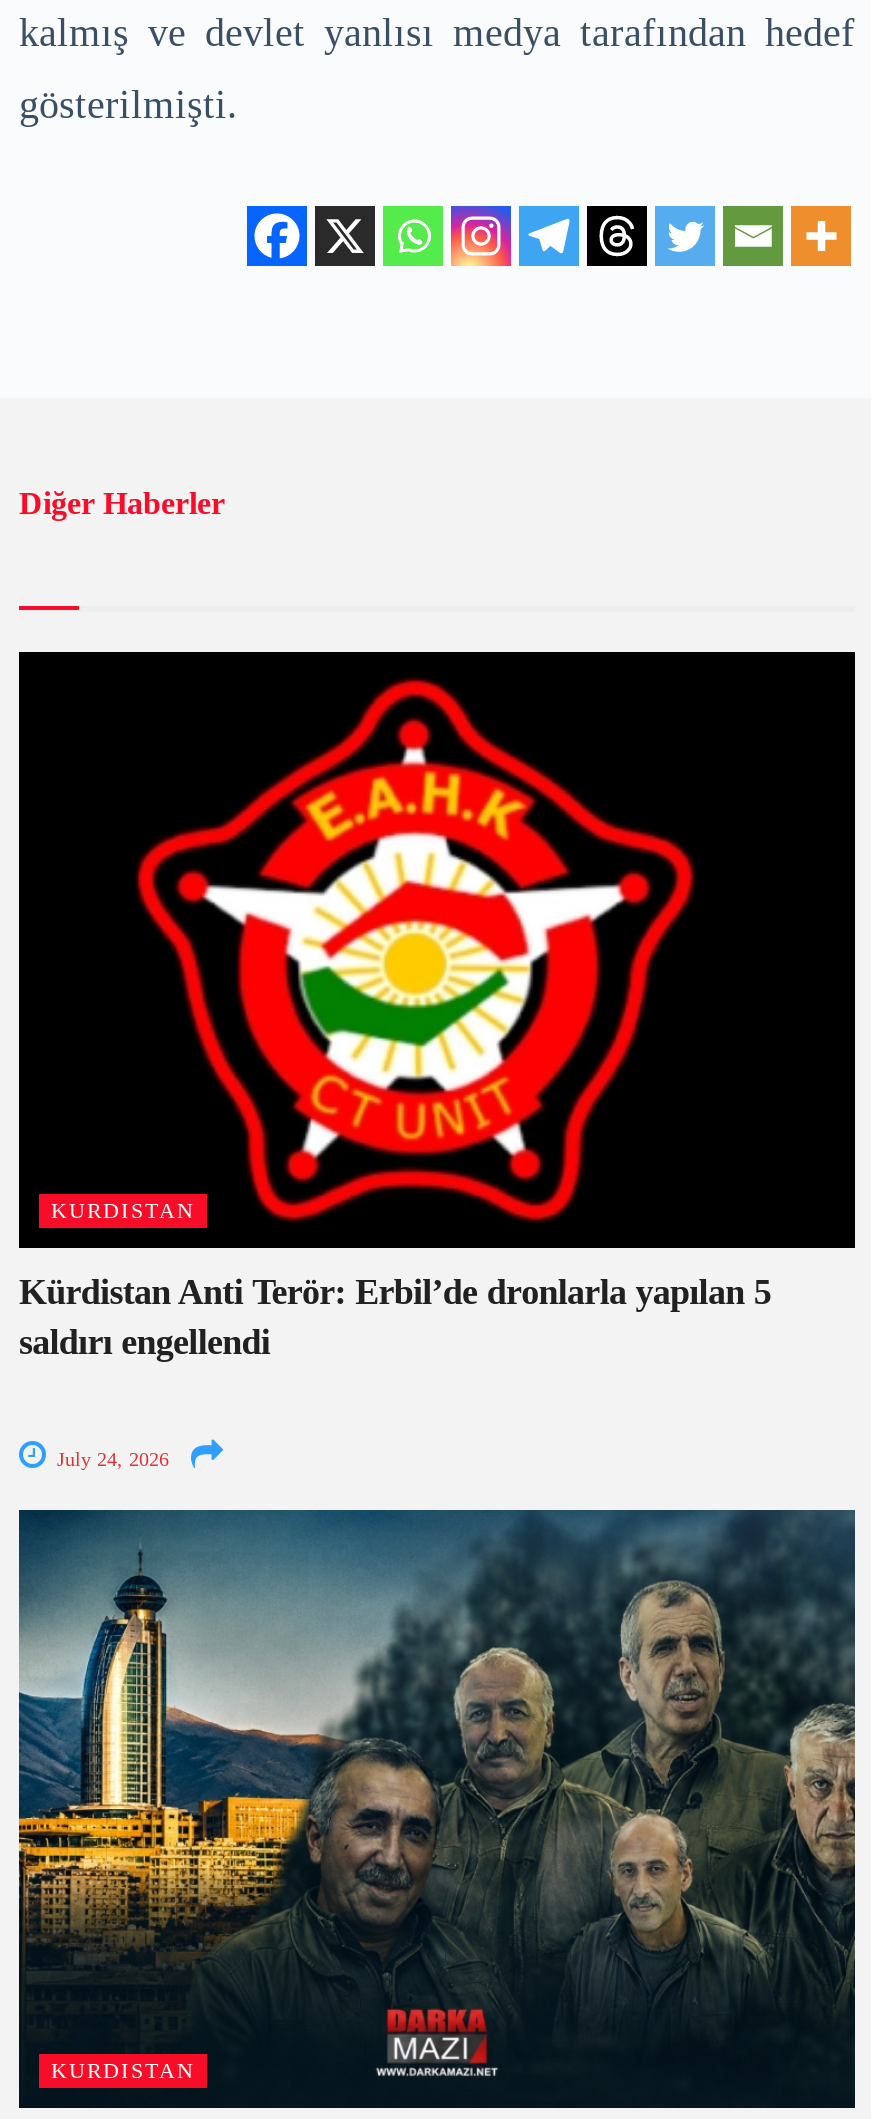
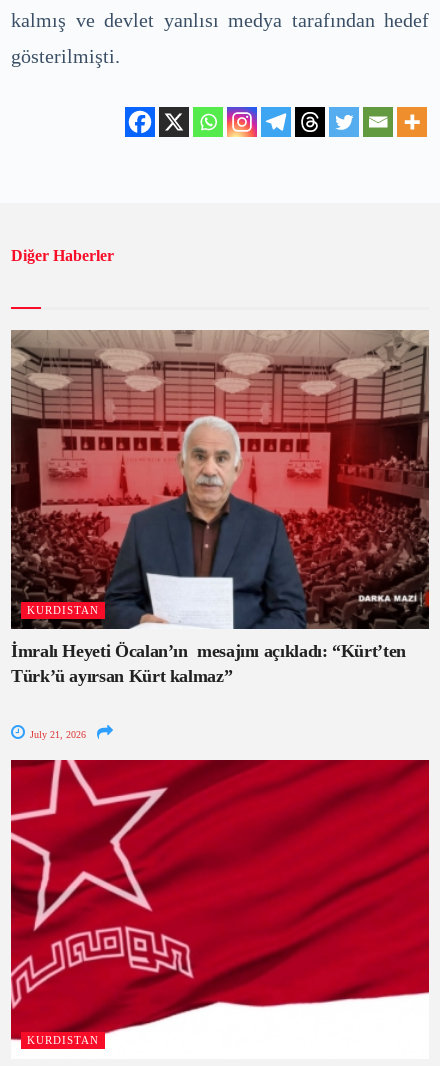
[17,650,857,1363] [image] | Kürdistan Anti Terör: Erbil’de dronlarla yapılan 5 | saldırı engellendi -> [10,329,430,686] [image] | İmralı Heyeti Öcalan’ın mesajını açıkladı: “Kürt’ten | Türk’ü ayırsan Kürt kalmaz”
[51,1449,169,1471] July 24, 2026 -> [27,729,86,740] July 21, 2026
[17,1508,857,2110] [image] -> [10,759,430,1059] [image]

